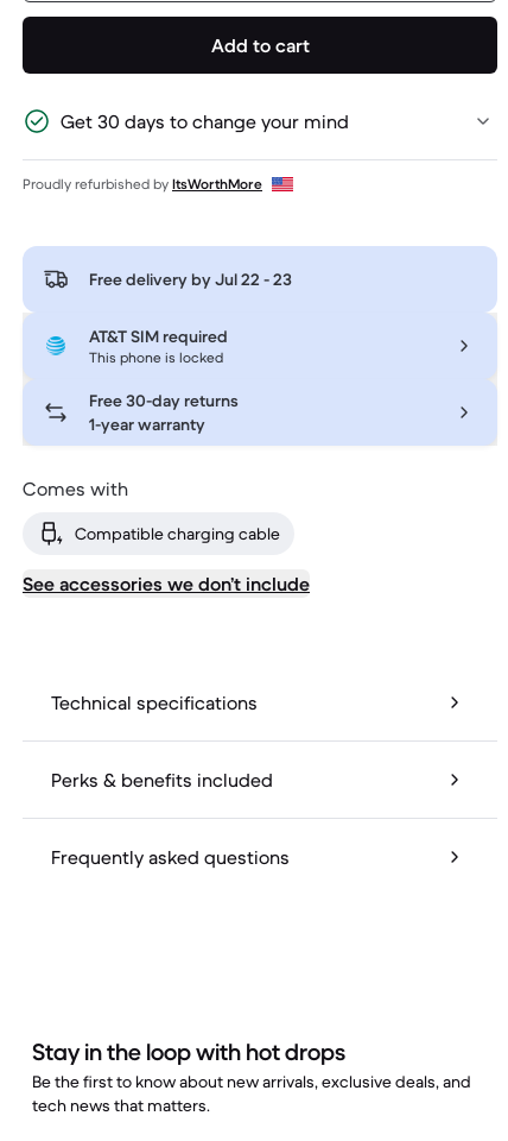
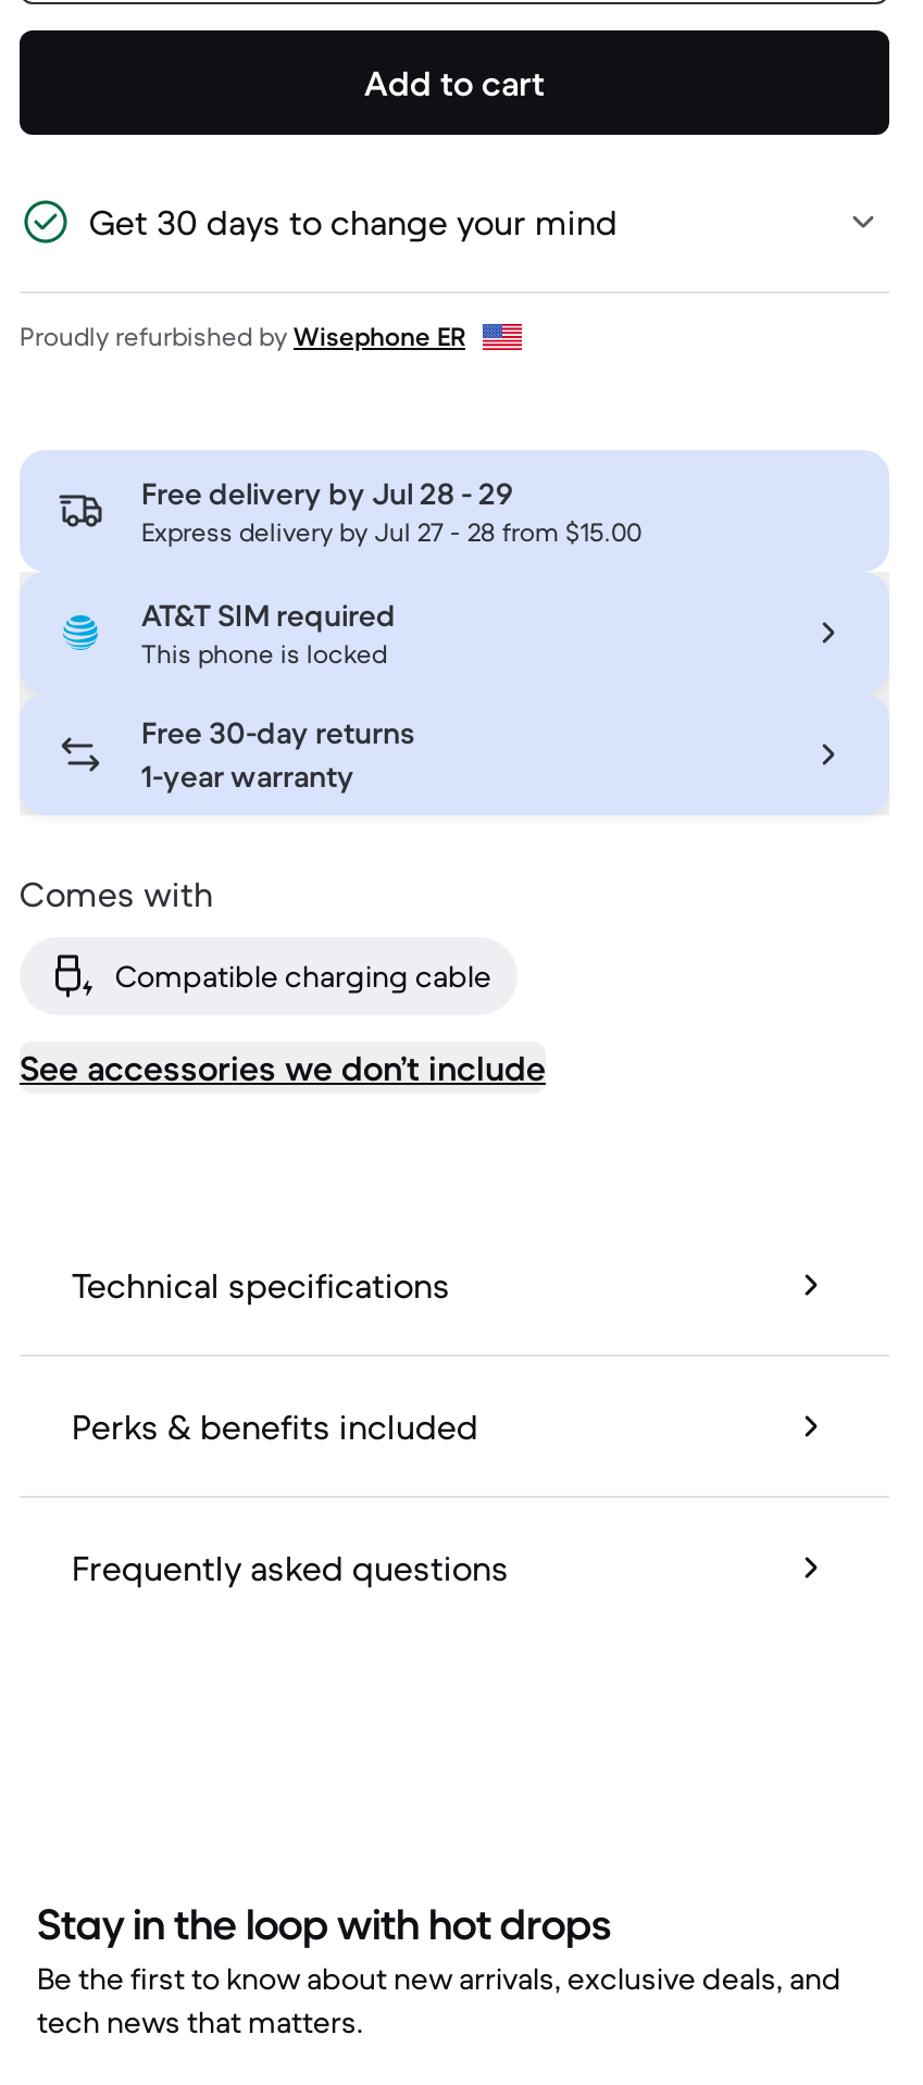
[23,175,262,193] Proudly refurbished by ItsWorthMore -> [20,320,465,353] Proudly refurbished by Wisephone ER
[89,269,292,290] Free delivery by Jul 22 - 23 -> [141,474,641,548] Free delivery by Jul 28 - 29 | Express delivery by Jul 27 - 28 from $15.00

